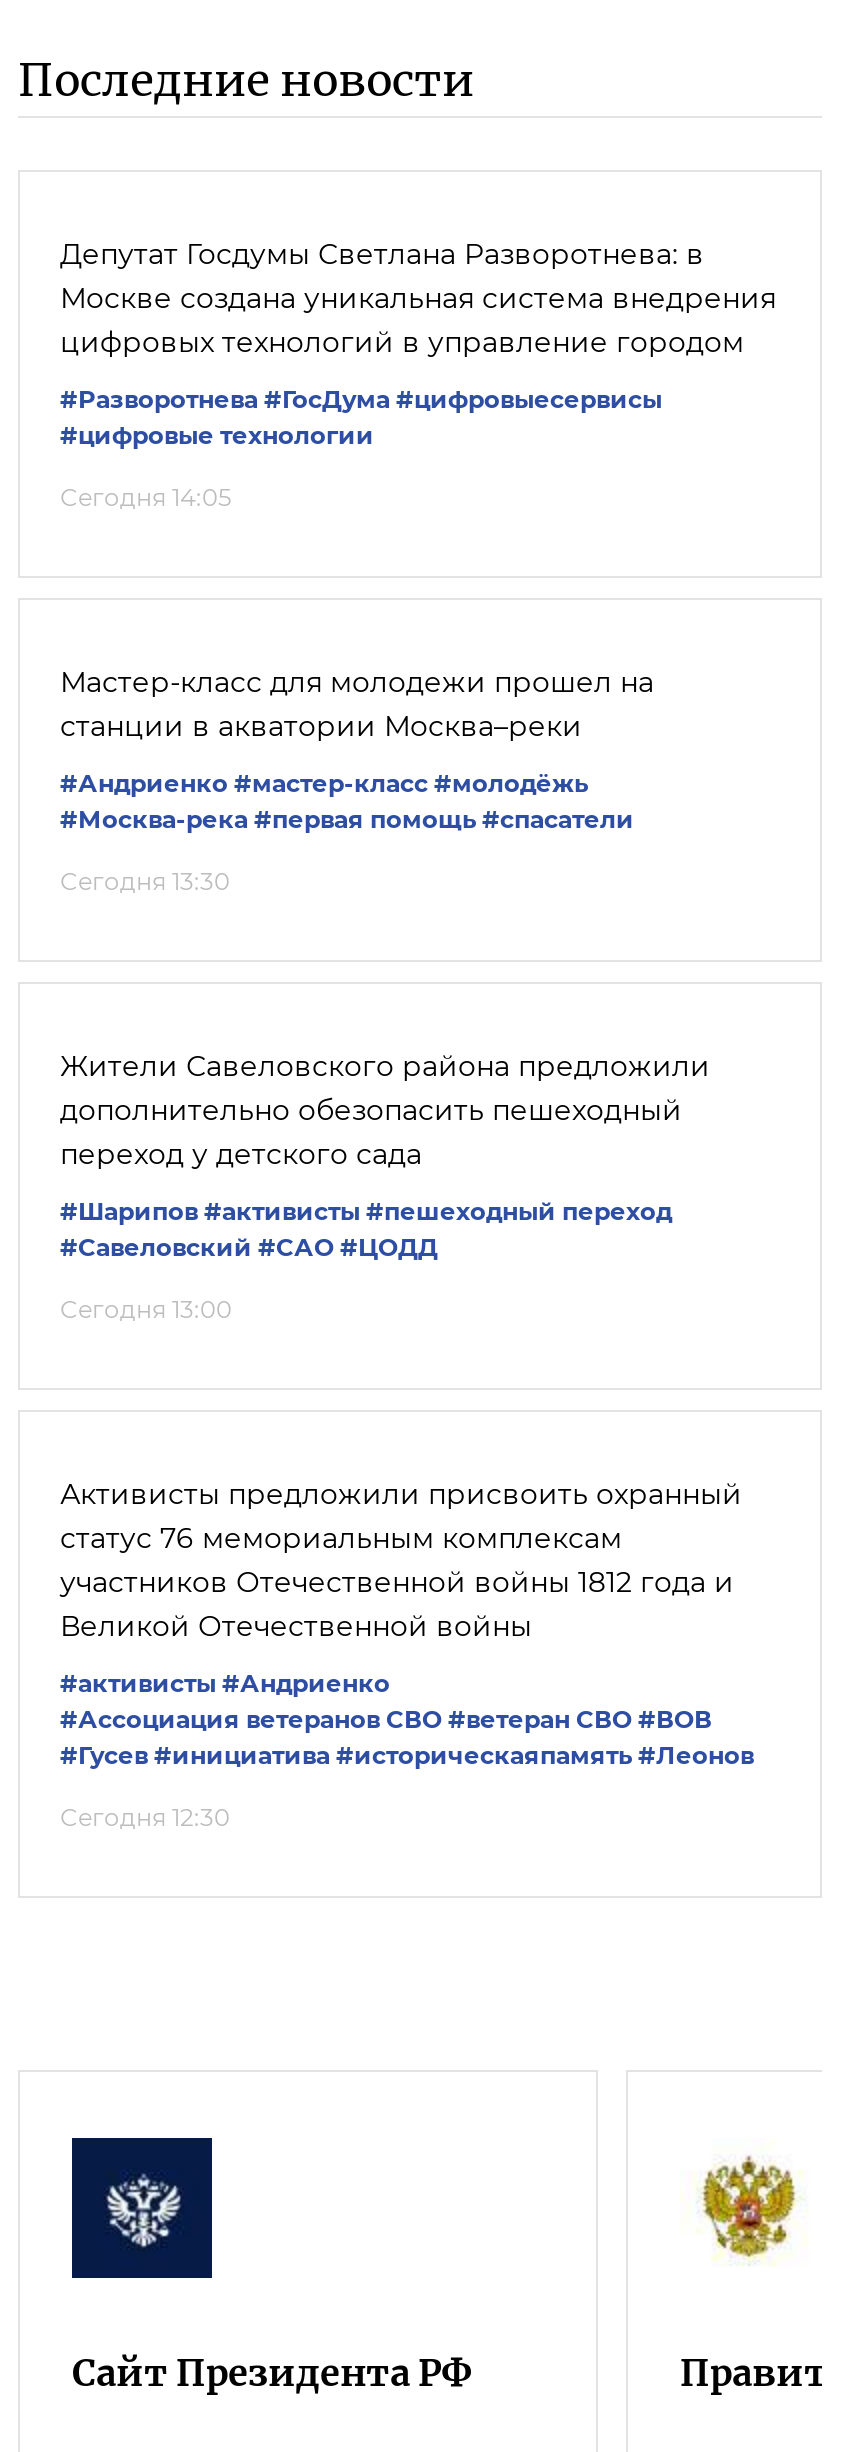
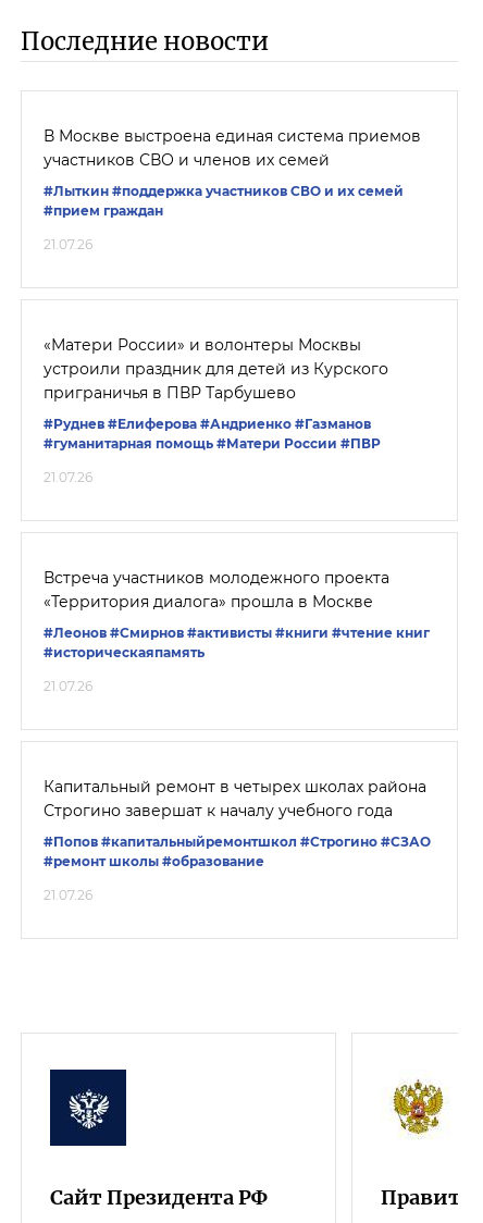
[60,236,776,360] Депутат Госдумы Светлана Разворотнева: в | Москве создана уникальная система внедрения | цифровых технологий в управление городом -> [44,126,421,170] В Москве выстроена единая система приемов | участников СВО и членов их семей
[60,384,662,450] #Разворотнева #ГосДума #цифровыесервисы | #цифровые технологии -> [44,183,404,219] #Лыткин #поддержка участников СВО и их семей | #прием граждан
[60,482,232,512] Сегодня 14:05 -> [44,236,92,252] 21.07.26
[60,664,654,744] Мастер-класс для молодежи прошел на | станции в акватории Москва–реки -> [44,335,388,403] «Матери России» и волонтеры Москвы | устроили праздник для детей из Курского | приграничья в ПВР Тарбушево
[60,768,634,834] #Андриенко #мастер-класс #молодёжь | #Москва-река #первая помощь #спасатели -> [44,416,381,452] #Руднев #Елиферова #Андриенко #Газманов | #гуманитарная помощь #Матери России #ПВР
[60,866,230,896] Сегодня 13:30 -> [44,469,92,485] 21.07.26
[60,1048,710,1172] Жители Савеловского района предложили | дополнительно обезопасить пешеходный | переход у детского сада -> [44,568,389,611] Встреча участников молодежного проекта | «Территория диалога» прошла в Москве
[60,1196,672,1262] #Шарипов #активисты #пешеходный переход | #Савеловский #САО #ЦОДД -> [44,625,430,660] #Леонов #Смирнов #активисты #книги #чтение книг | #историческаяпамять
[60,1294,232,1324] Сегодня 13:00 -> [44,678,92,694] 21.07.26
[60,1476,742,1644] Активисты предложили присвоить охранный | статус 76 мемориальным комплексам | участников Отечественной войны 1812 года и | Великой Отечественной войны -> [44,777,426,820] Капитальный ремонт в четырех школах района | Строгино завершат к началу учебного года
[60,1668,754,1770] #активисты #Андриенко | #Ассоциация ветеранов СВО #ветеран СВО #ВОВ | #Гусев #инициатива #историческаяпамять #Леонов -> [44,833,431,869] #Попов #капитальныйремонтшкол #Строгино #СЗАО | #ремонт школы #образование
[60,1802,230,1832] Сегодня 12:30 -> [44,887,92,903] 21.07.26

